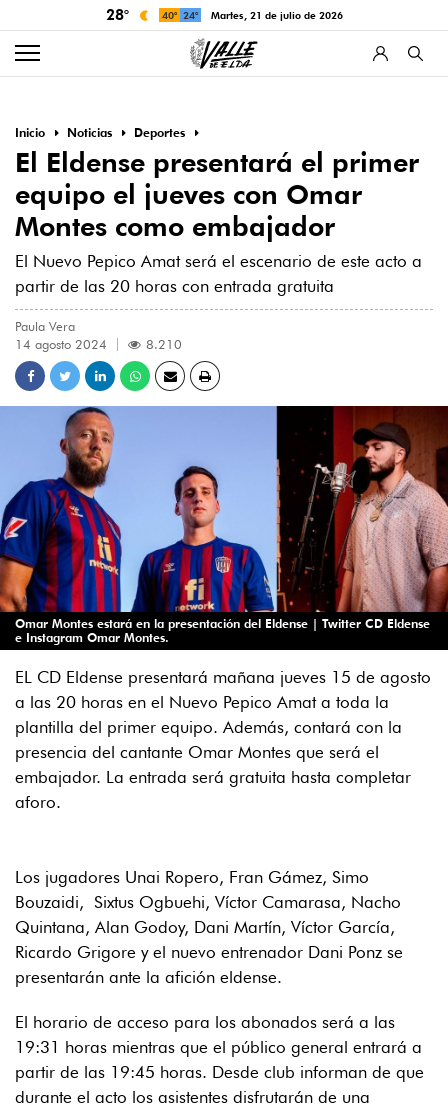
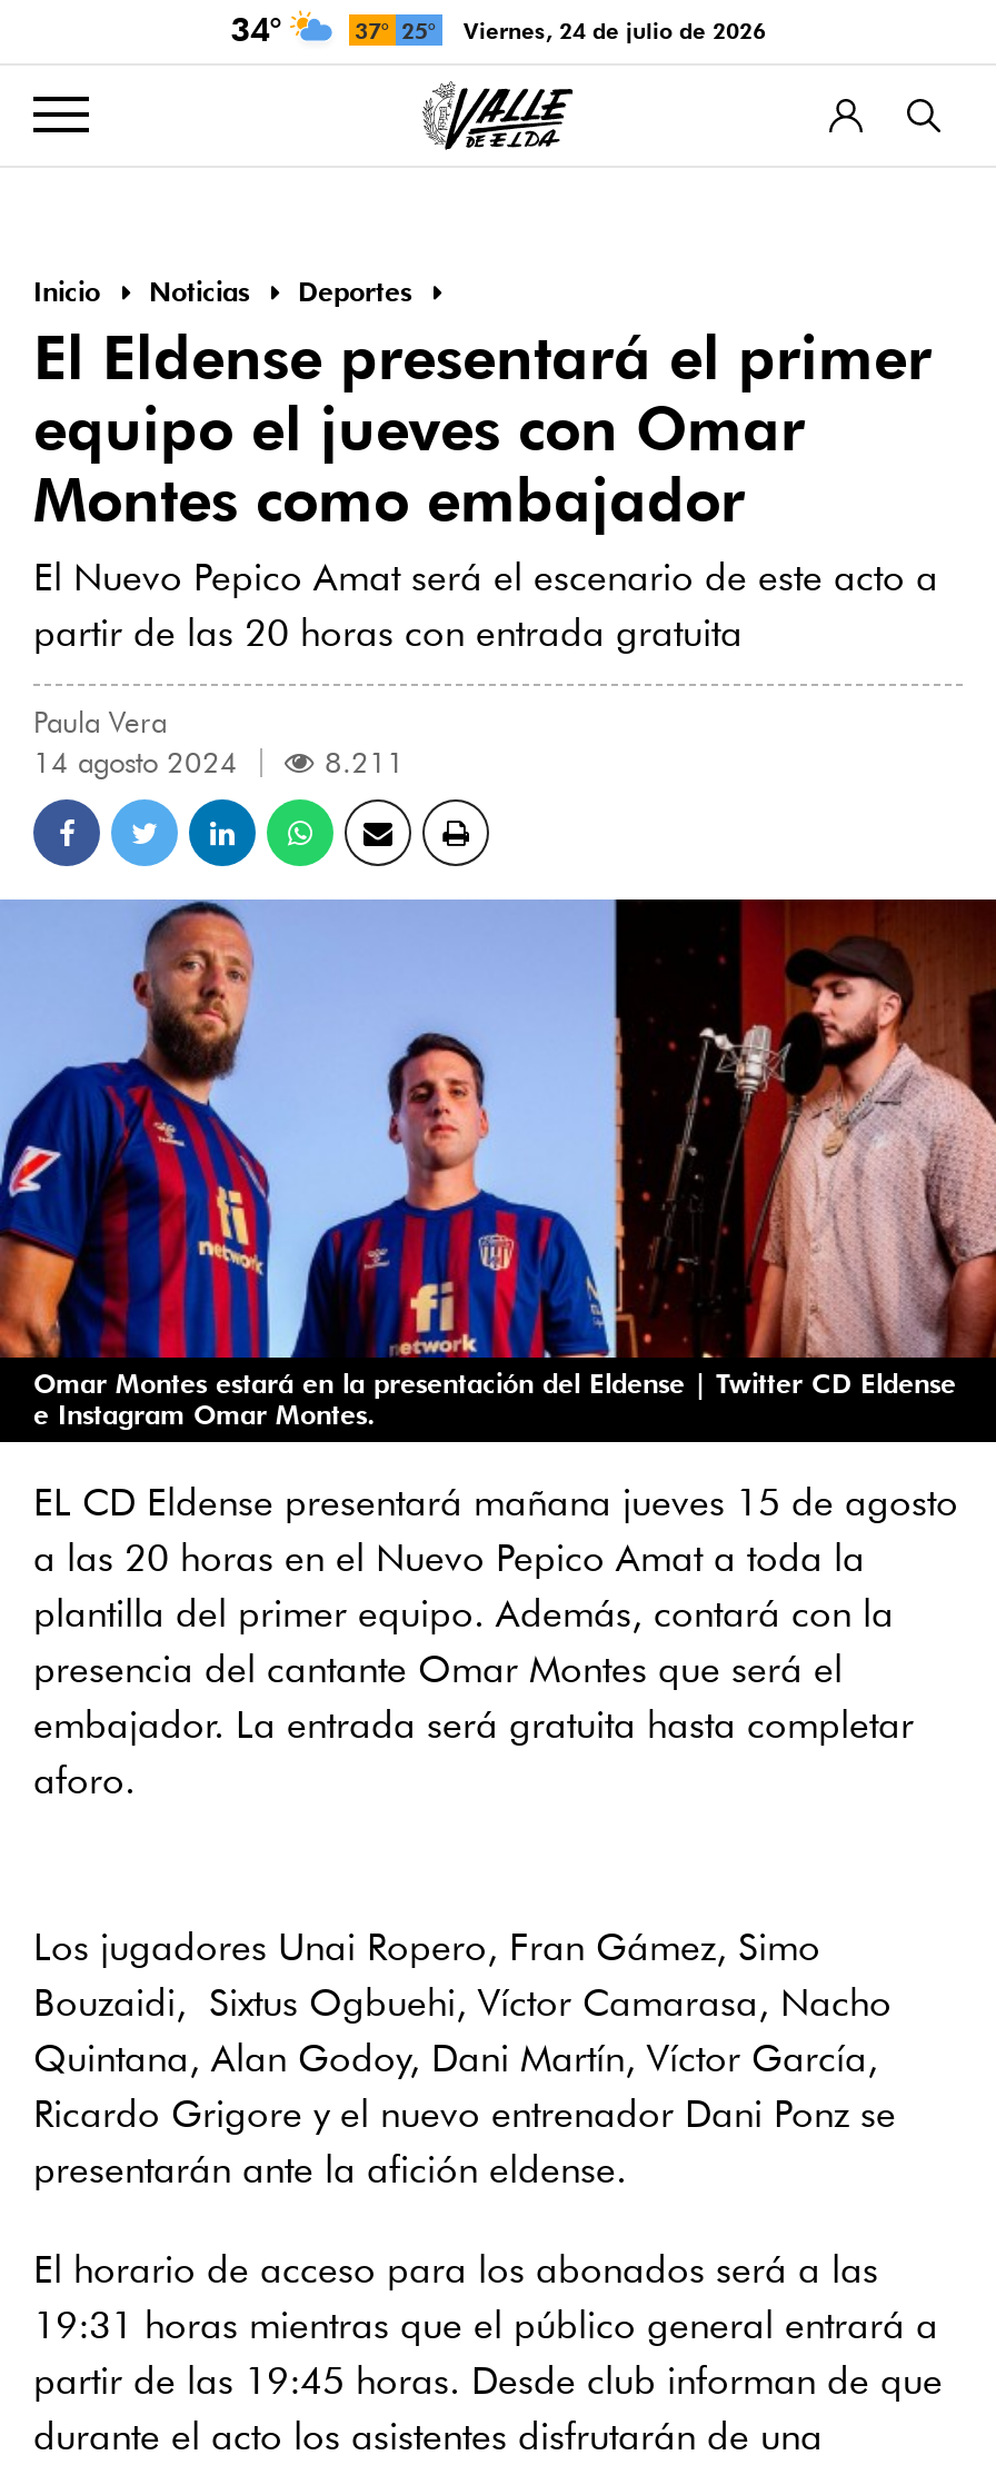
[105,6,128,24] 28° -> [230,10,281,50] 34°
[161,9,197,21] 40° 24° -> [355,17,435,43] 37° 25°
[219,9,342,21] martes, 21 de julio de 2026 -> [479,17,766,43] viernes, 24 de julio de 2026
[146,336,182,352] 8.210 -> [325,744,405,779] 8.211

